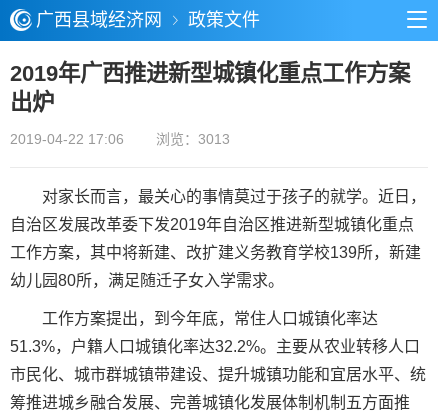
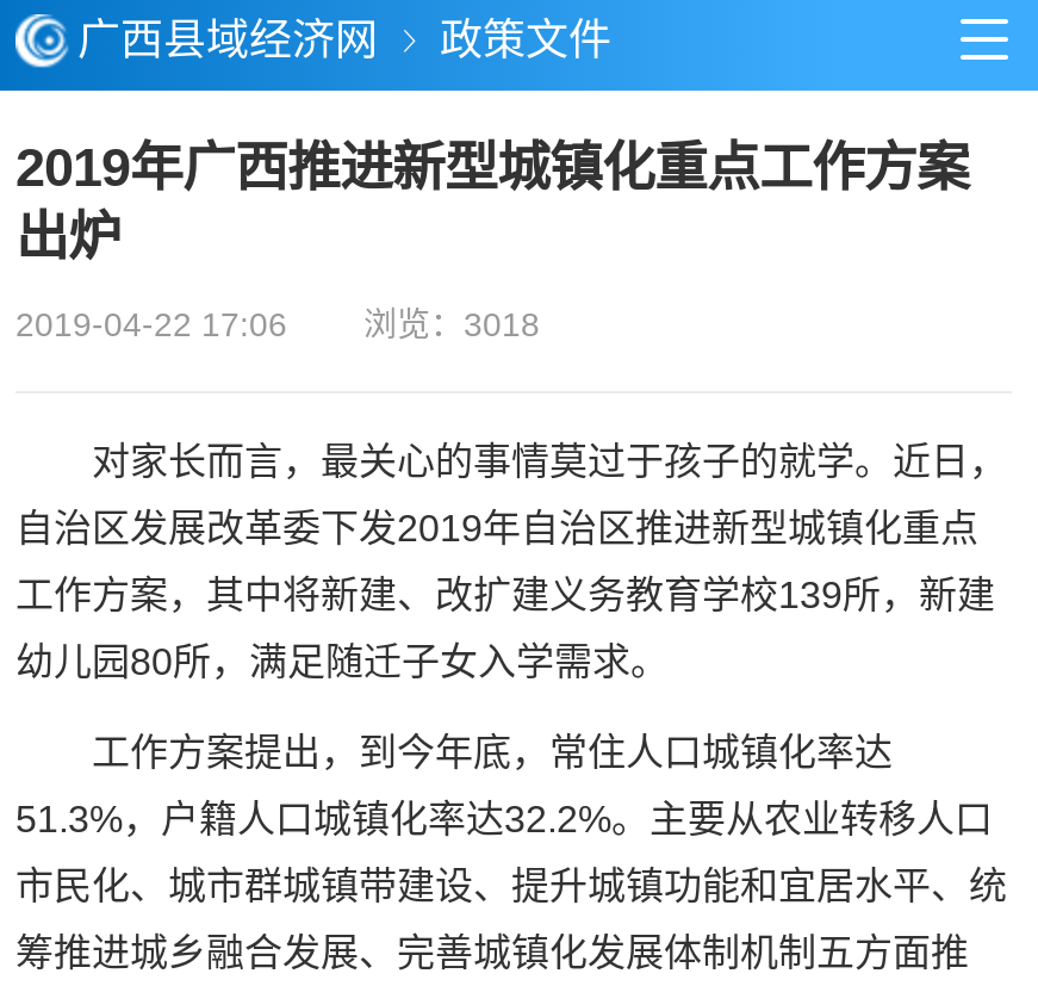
[10,131,230,147] 2019-04-22 17:06浏览：3013 -> [15,305,540,343] 2019-04-22 17:06浏览：3018

